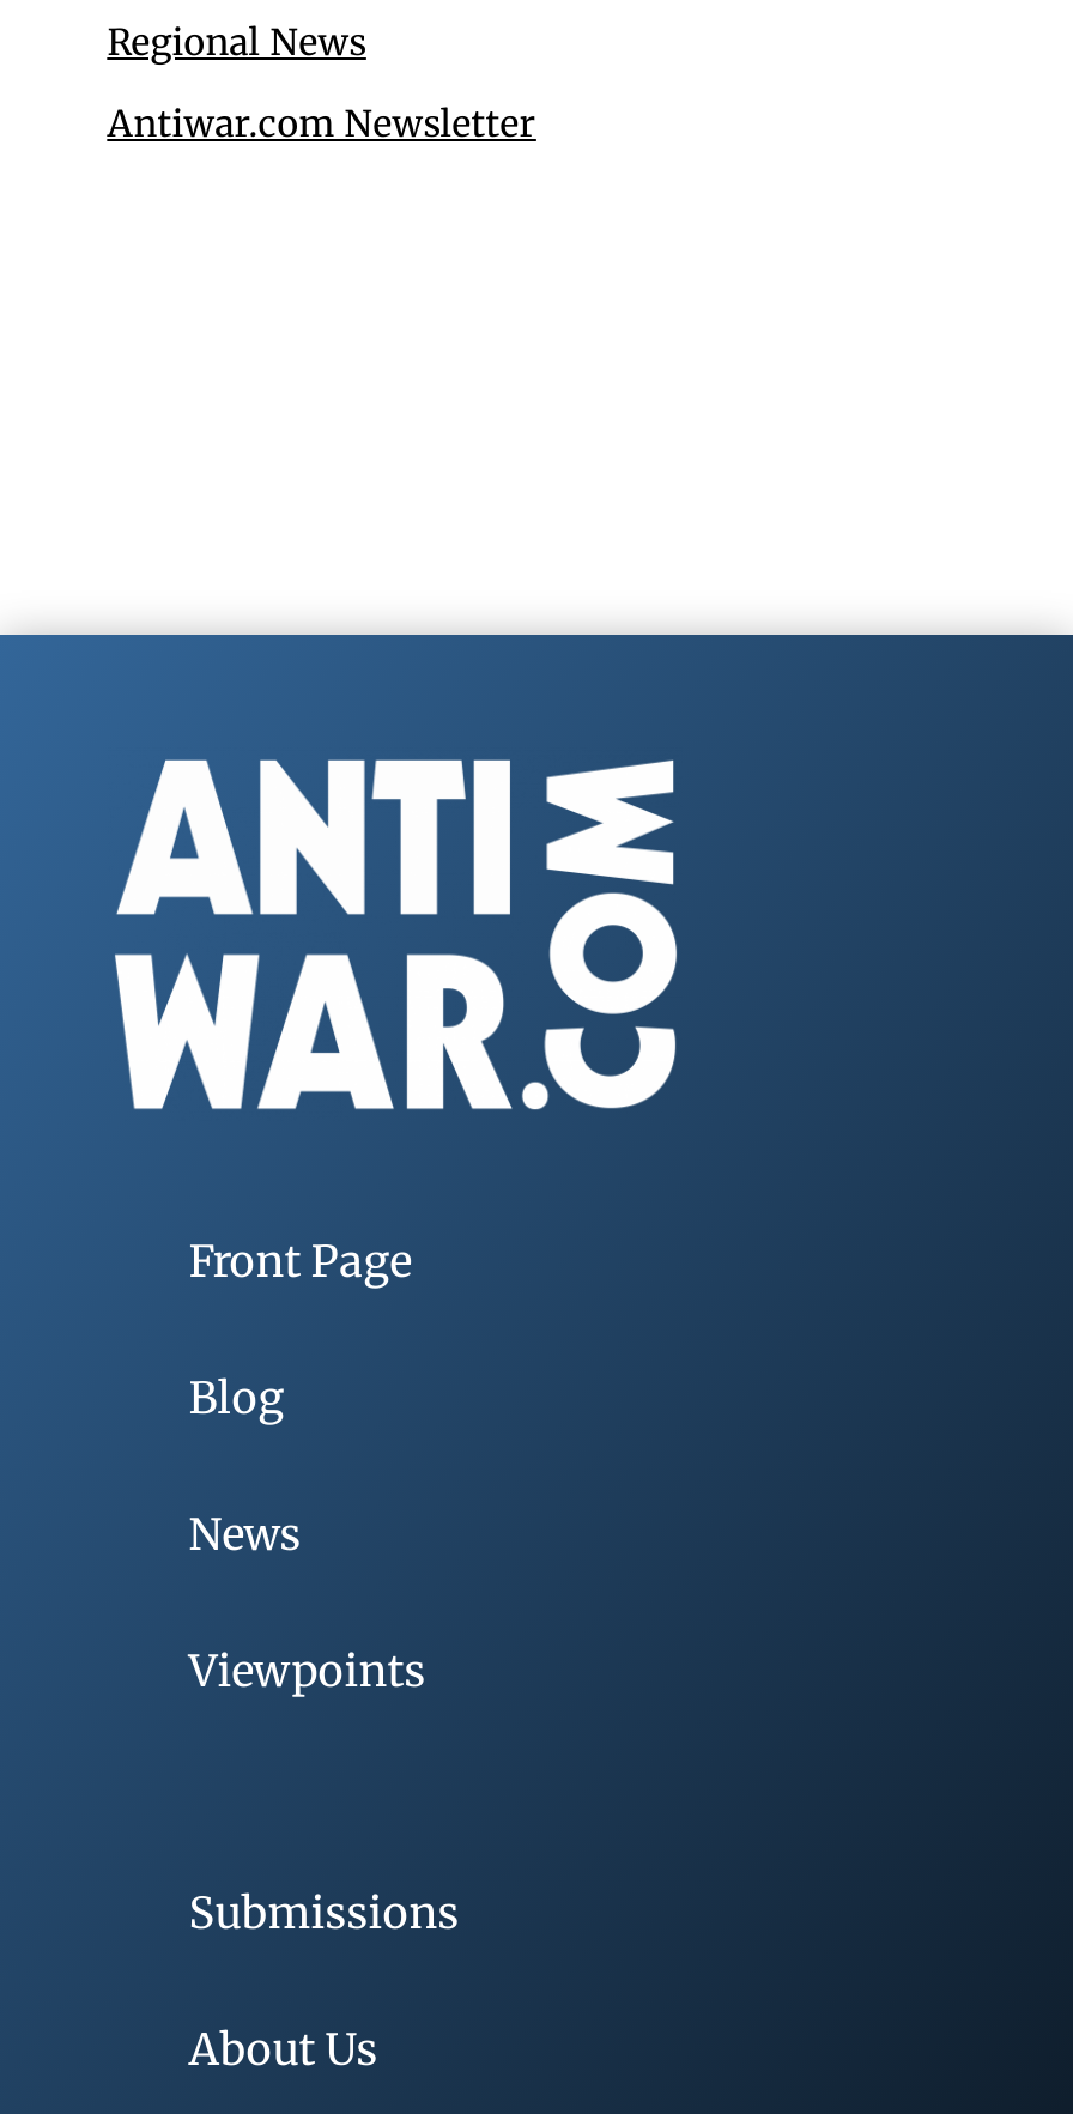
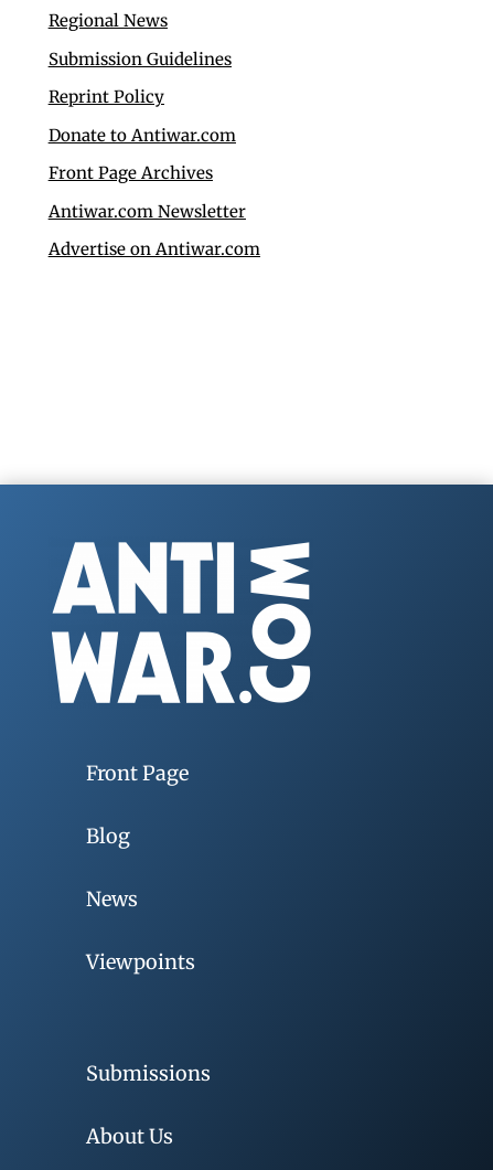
none -> [48,48,236,184] Submission Guidelines | Reprint Policy | Donate to Antiwar.com | Front Page Archives
none -> [48,239,260,260] Advertise on Antiwar.com

